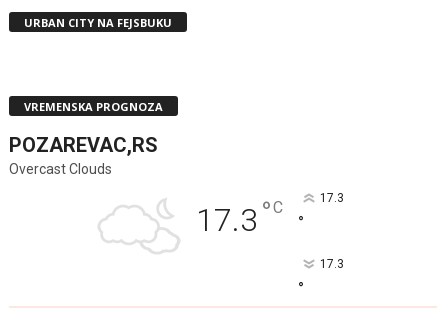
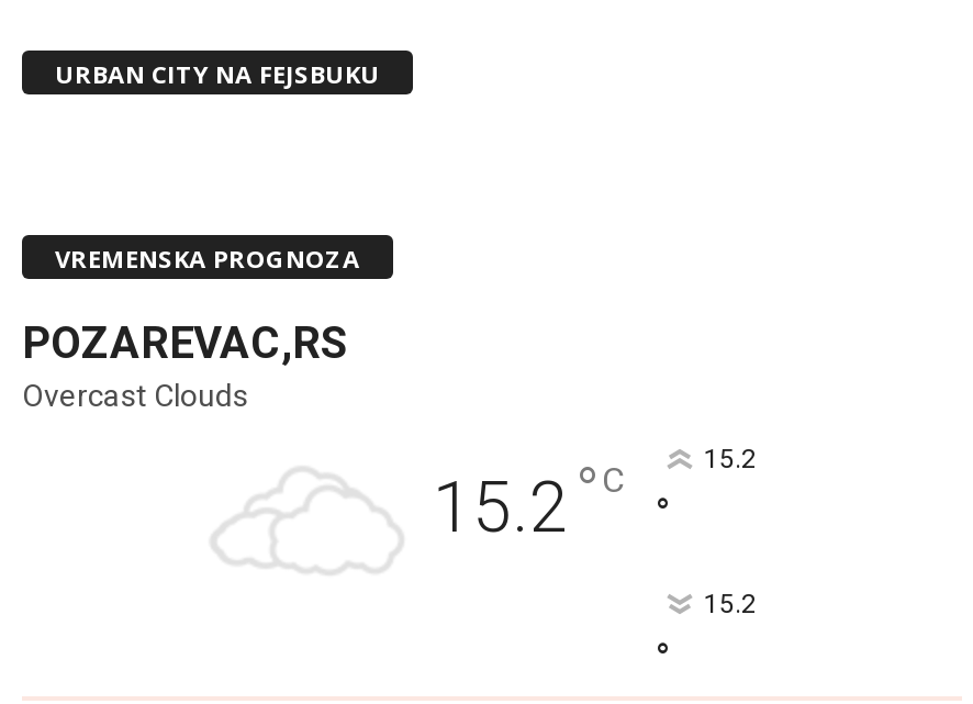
[196,195,283,239] 17.3 ° C -> [433,453,624,550] 15.2 ° C
[319,191,343,205] 17.3 -> [704,444,757,475] 15.2
[319,257,343,271] 17.3 -> [704,589,757,620] 15.2

